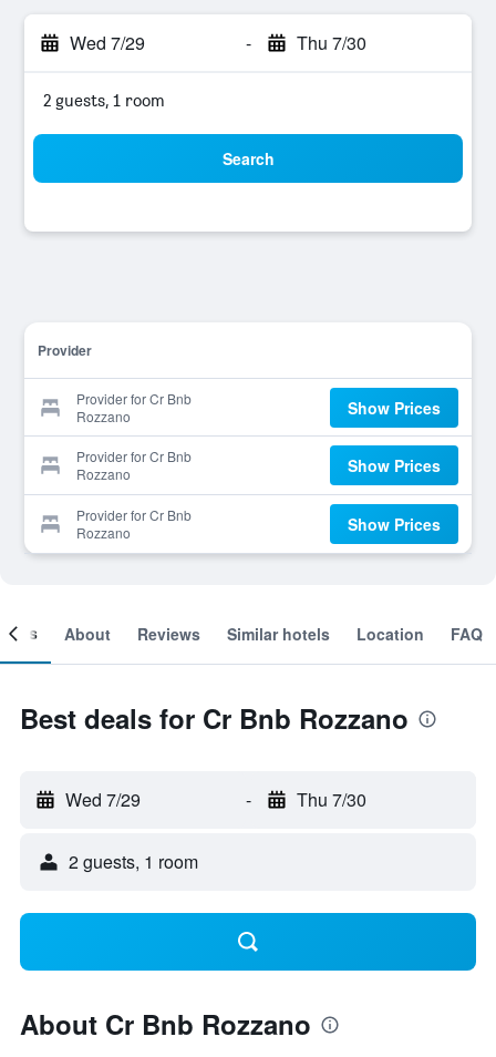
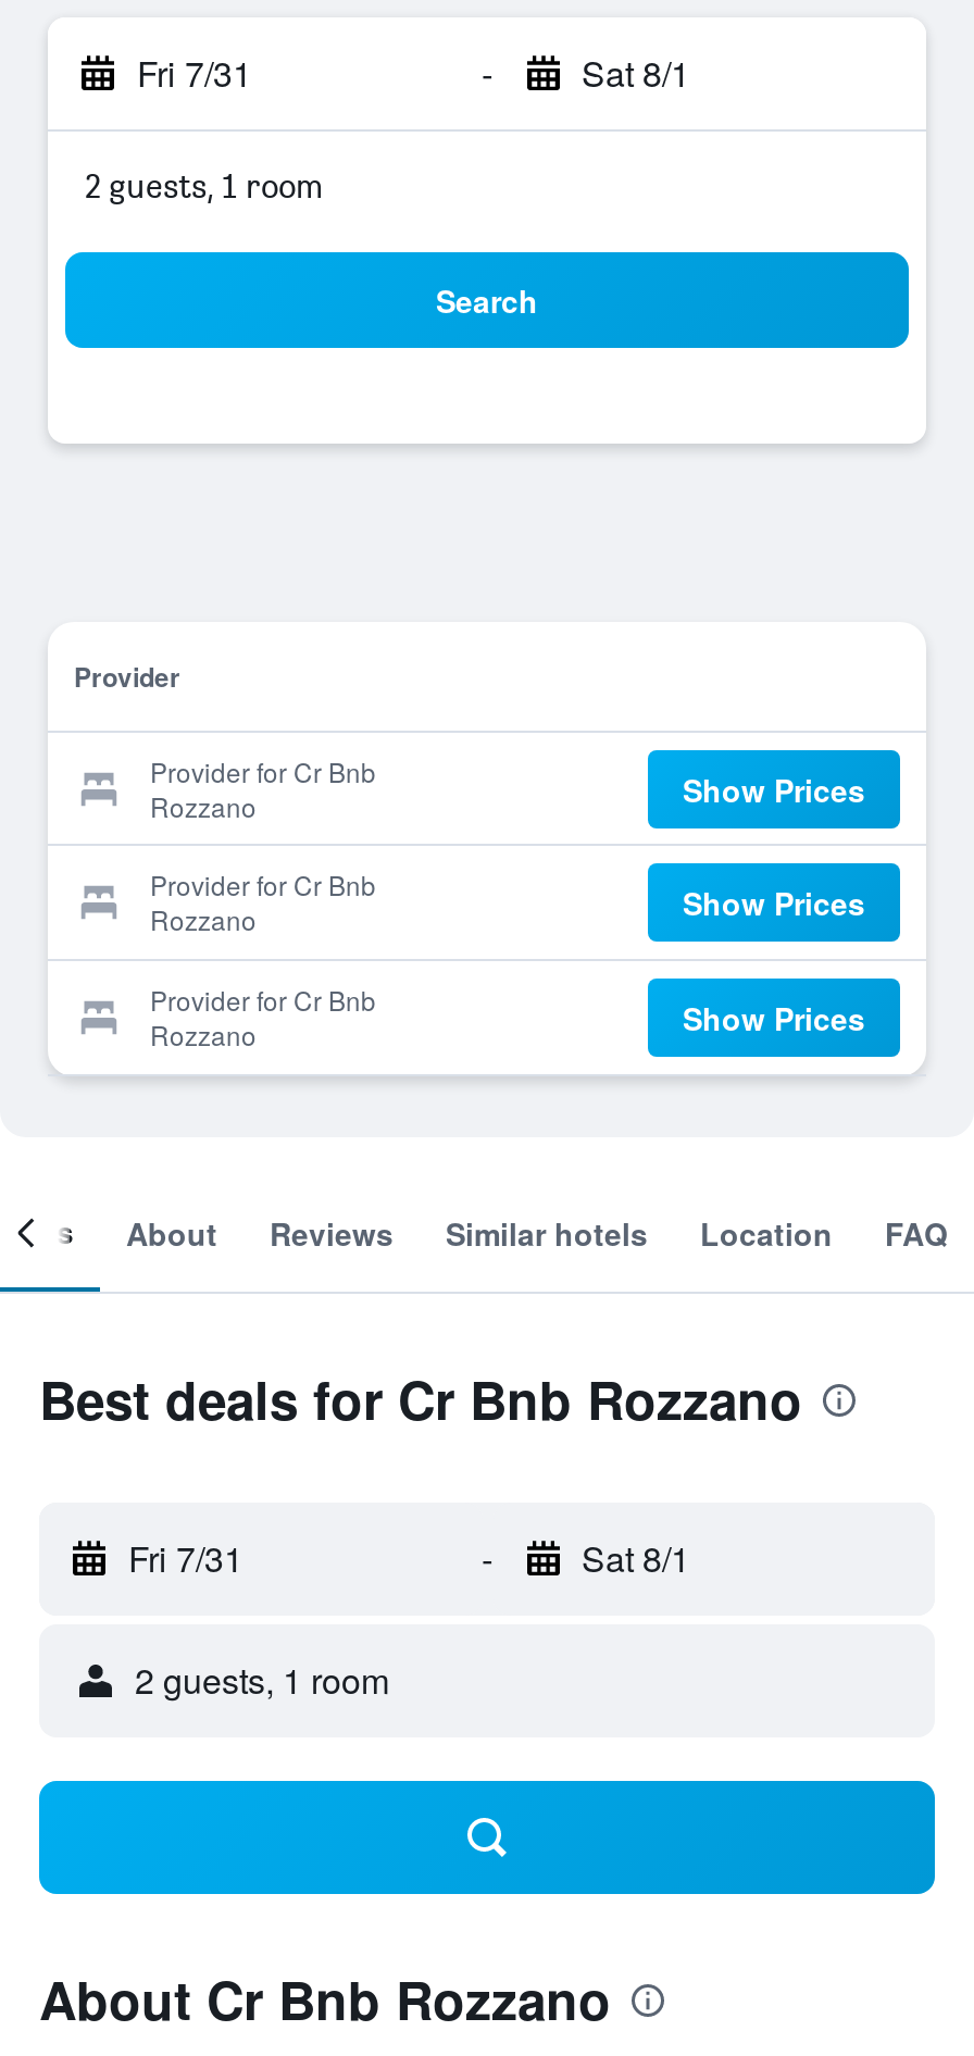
[70,30,145,55] Wed 7/29 -> [137,48,252,98] Fri 7/31
[296,30,366,55] Thu 7/30 -> [582,48,690,98] Sat 8/1
[65,787,141,812] Wed 7/29 -> [128,1533,243,1583] Fri 7/31
[296,787,366,812] Thu 7/30 -> [582,1533,690,1583] Sat 8/1

